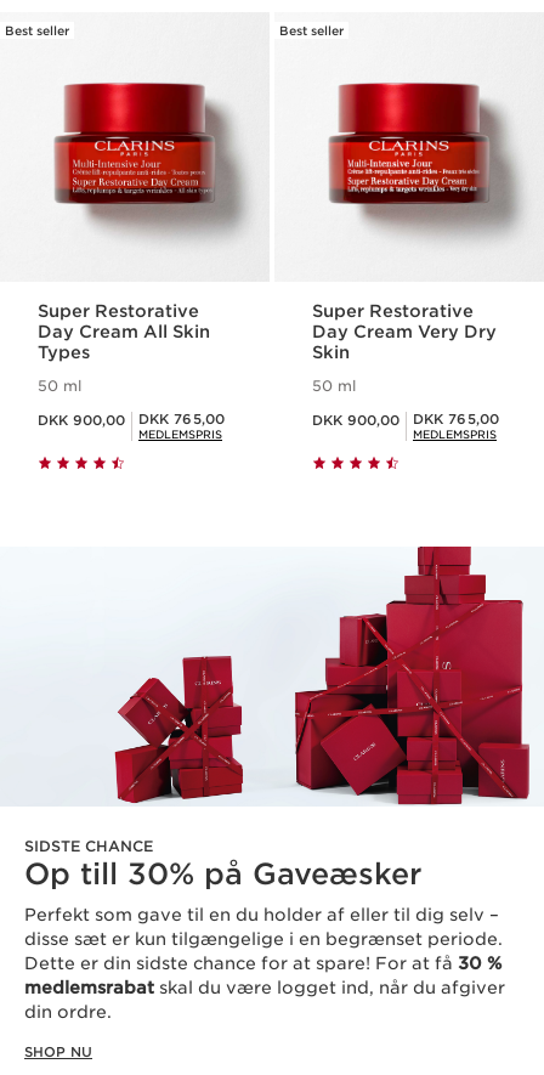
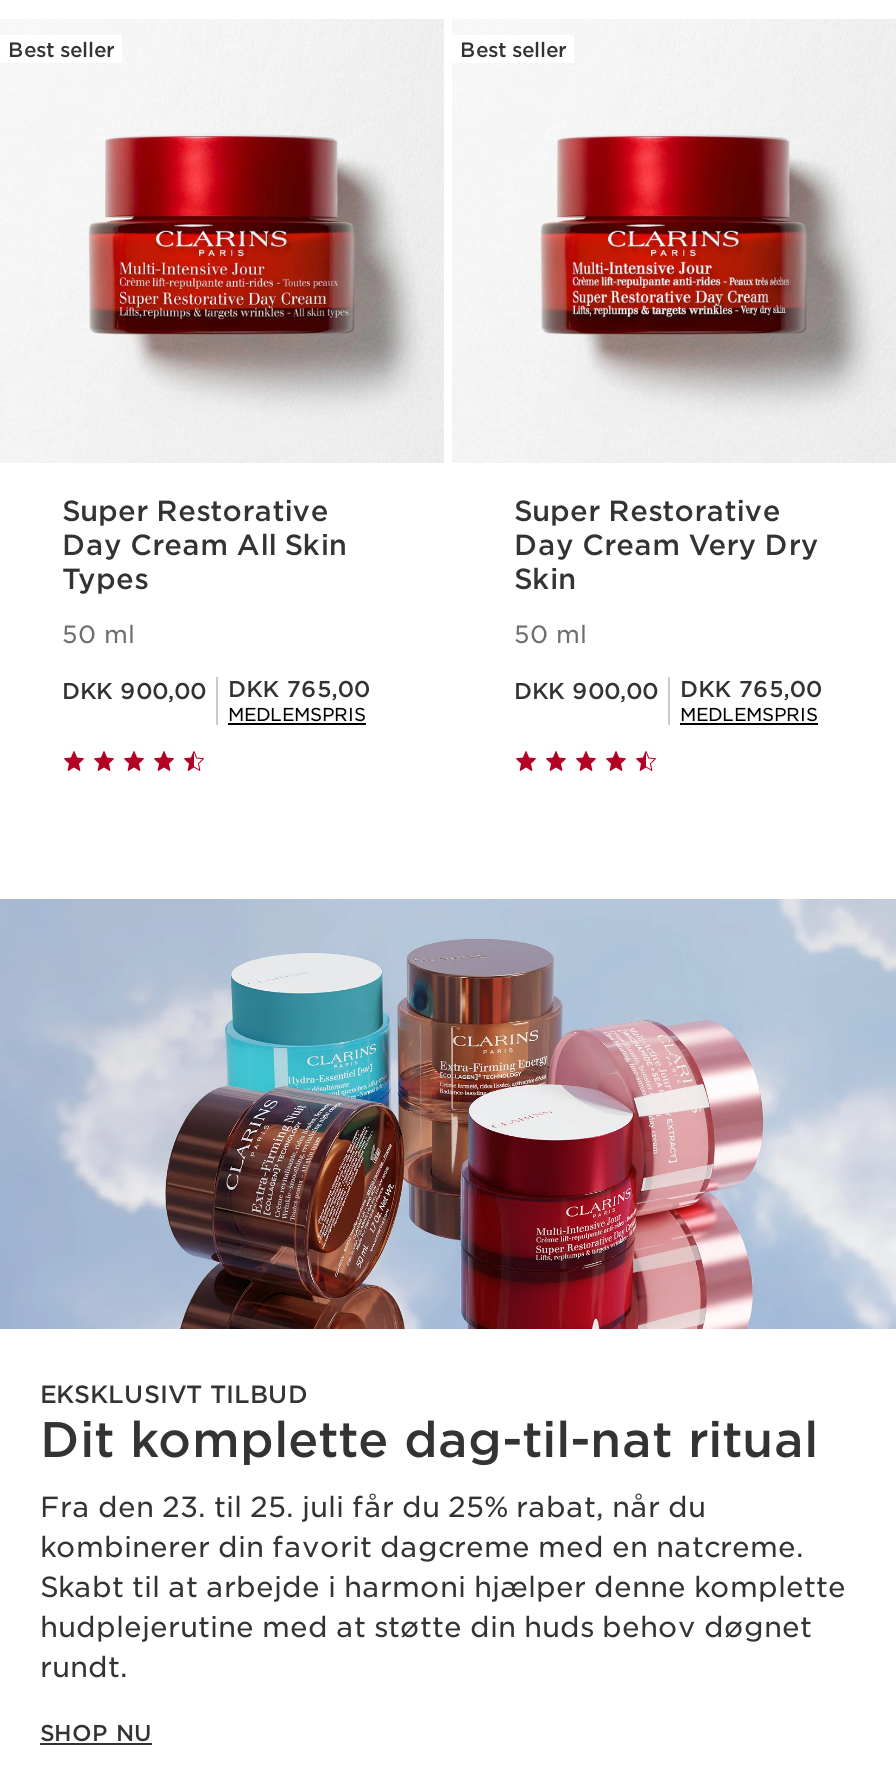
[4,545,540,1022] [image] | SIDSTE CHANCE | Op till 30% på Gaveæsker | Perfekt som gave til en du holder af eller til dig selv – | disse sæt er kun tilgængelige i en begrænset periode. | Dette er din sidste chance for at spare! For at få 30 % | medlemsrabat skal du være logget ind, når du afgiver | din ordre. -> [6,899,890,1683] [image] | EKSKLUSIVT TILBUD | Dit komplette dag-til-nat ritual | Fra den 23. til 25. juli får du 25% rabat, når du | kombinerer din favorit dagcreme med en natcreme. | Skabt til at arbejde i harmoni hjælper denne komplette | hudplejerutine med at støtte din huds behov døgnet | rundt.

